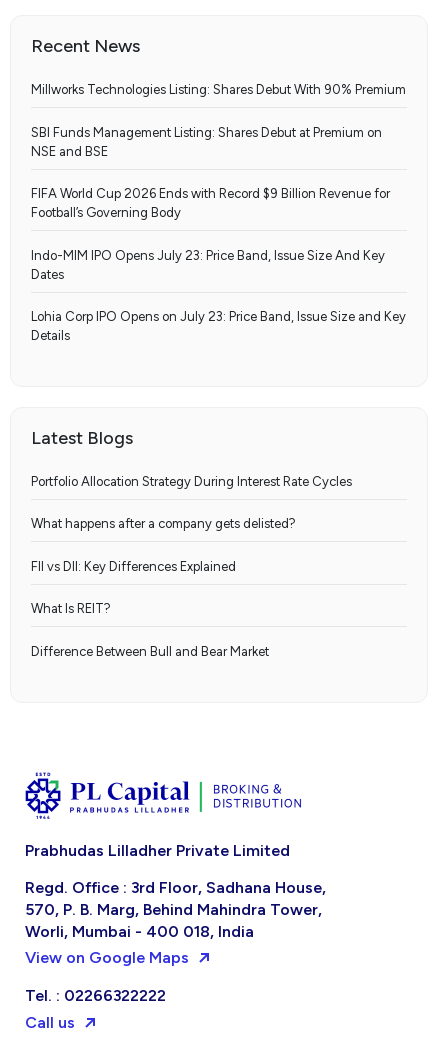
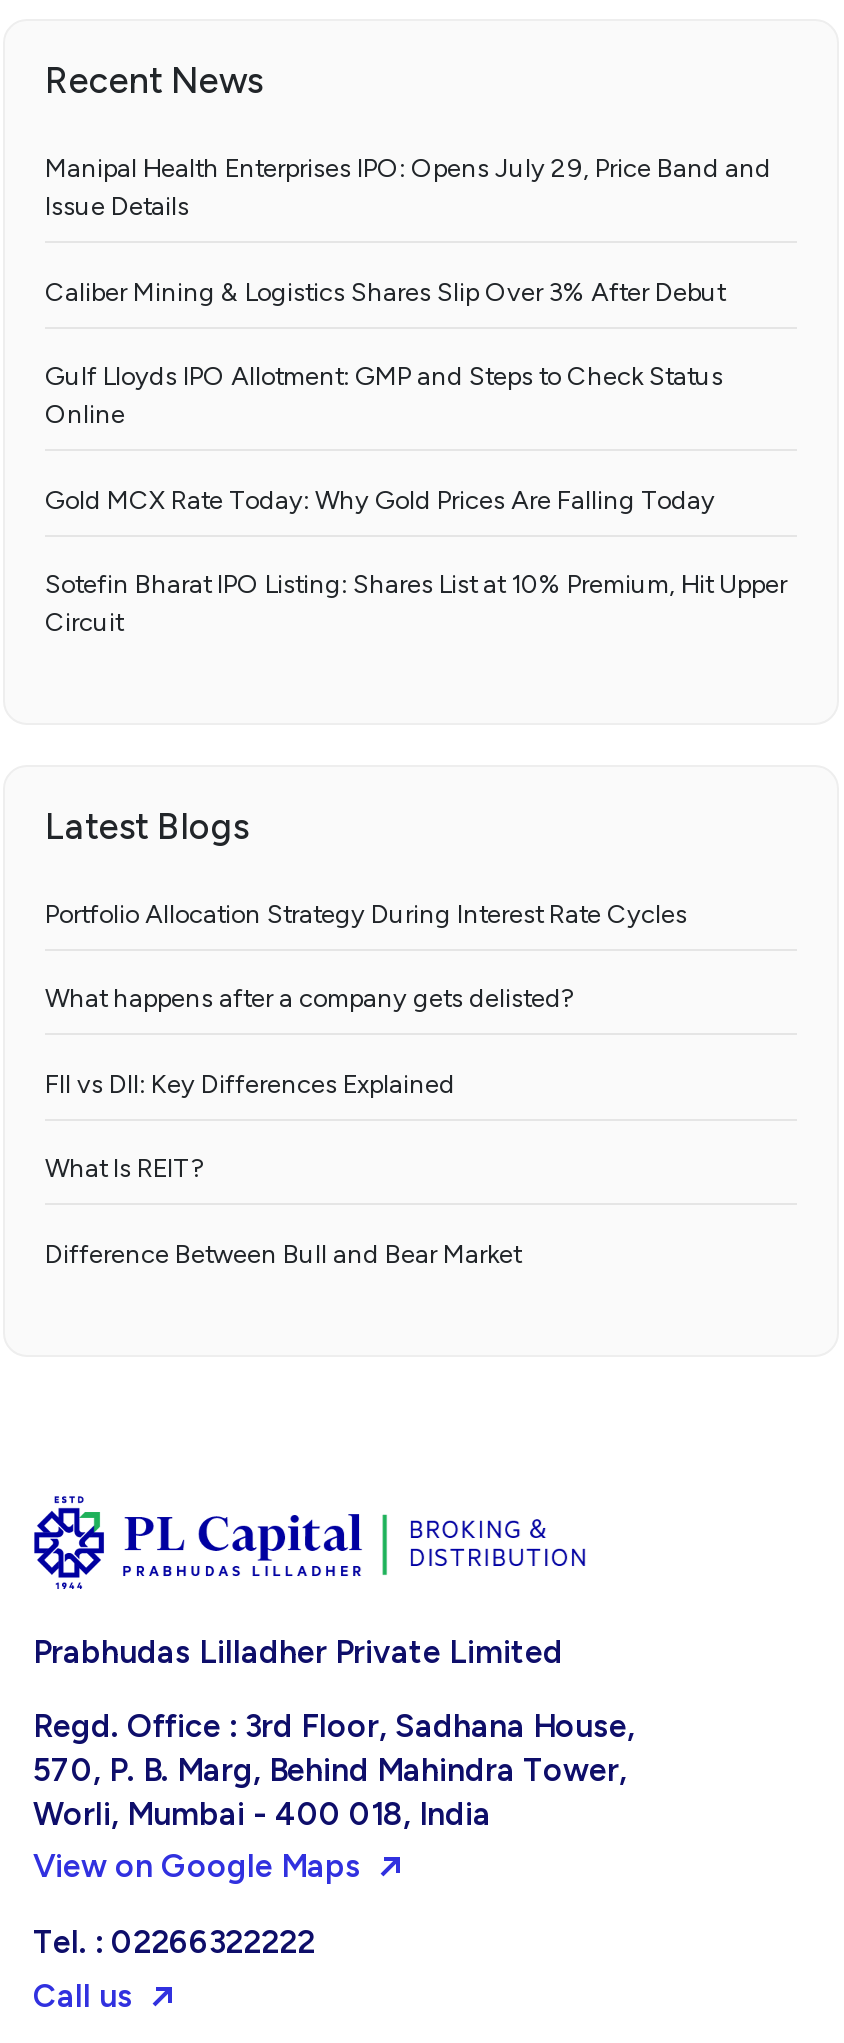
[31,82,406,97] Millworks Technologies Listing: Shares Debut With 90% Premium -> [45,153,771,221] Manipal Health Enterprises IPO: Opens July 29, Price Band and | Issue Details
[31,125,382,159] SBI Funds Management Listing: Shares Debut at Premium on | NSE and BSE -> [45,276,725,306] Caliber Mining & Logistics Shares Slip Over 3% After Debut
[31,186,390,220] FIFA World Cup 2026 Ends with Record $9 Billion Revenue for | Football’s Governing Body -> [45,361,723,429] Gulf Lloyds IPO Allotment: GMP and Steps to Check Status | Online
[31,248,385,282] Indo-MIM IPO Opens July 23: Price Band, Issue Size And Key | Dates -> [45,484,715,514] Gold MCX Rate Today: Why Gold Prices Are Falling Today
[31,309,406,343] Lohia Corp IPO Opens on July 23: Price Band, Issue Size and Key | Details -> [45,569,787,637] Sotefin Bharat IPO Listing: Shares List at 10% Premium, Hit Upper | Circuit

